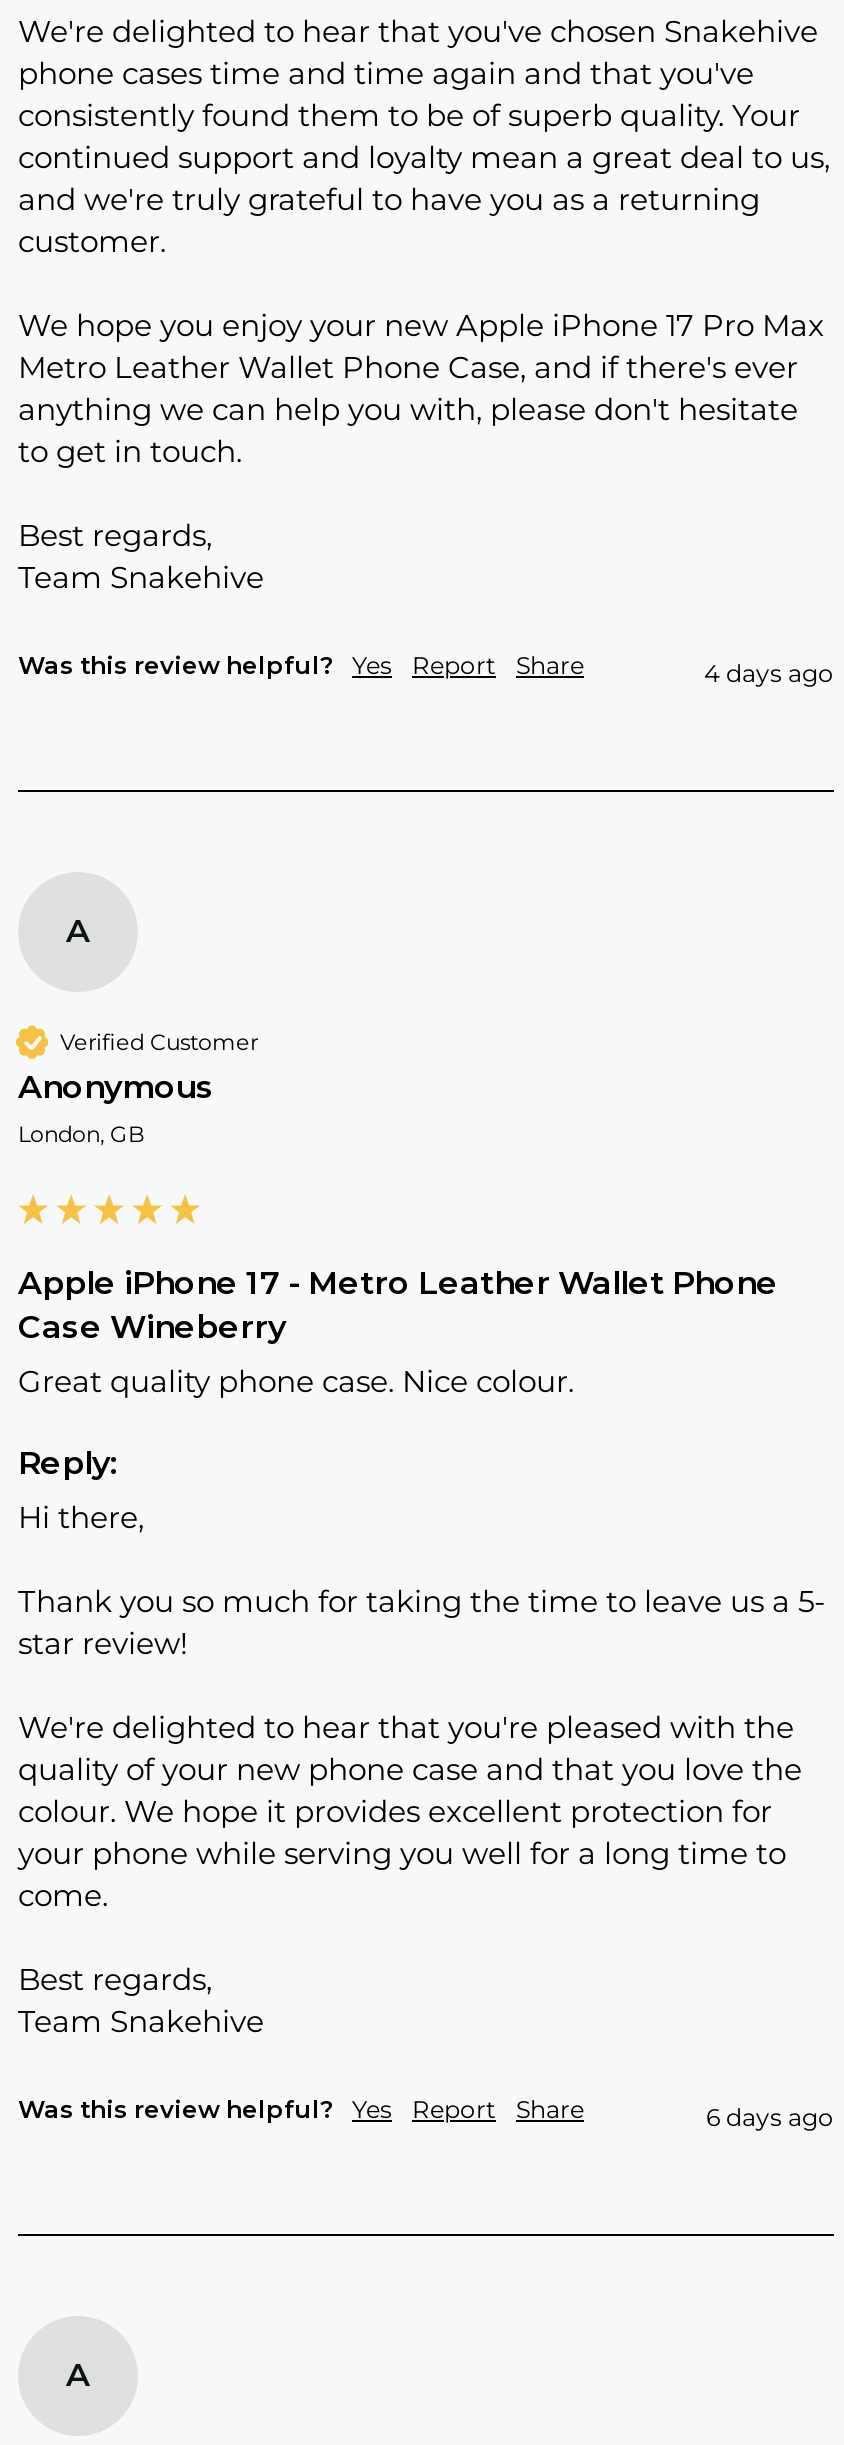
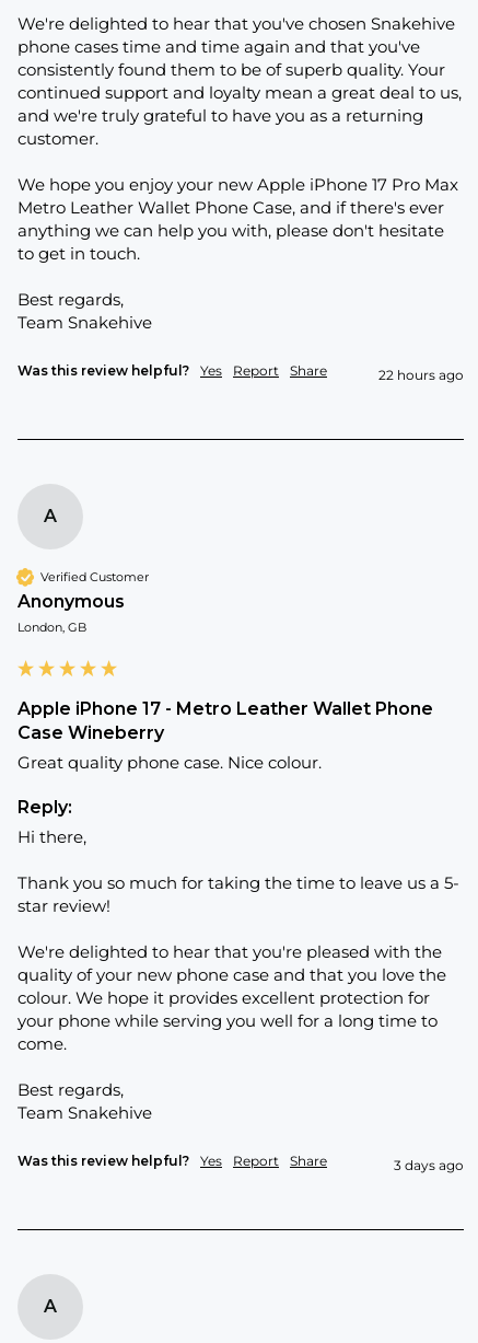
[704,658,834,688] 4 days ago -> [378,367,464,383] 22 hours ago
[706,2102,834,2132] 6 days ago -> [394,1157,464,1173] 3 days ago

